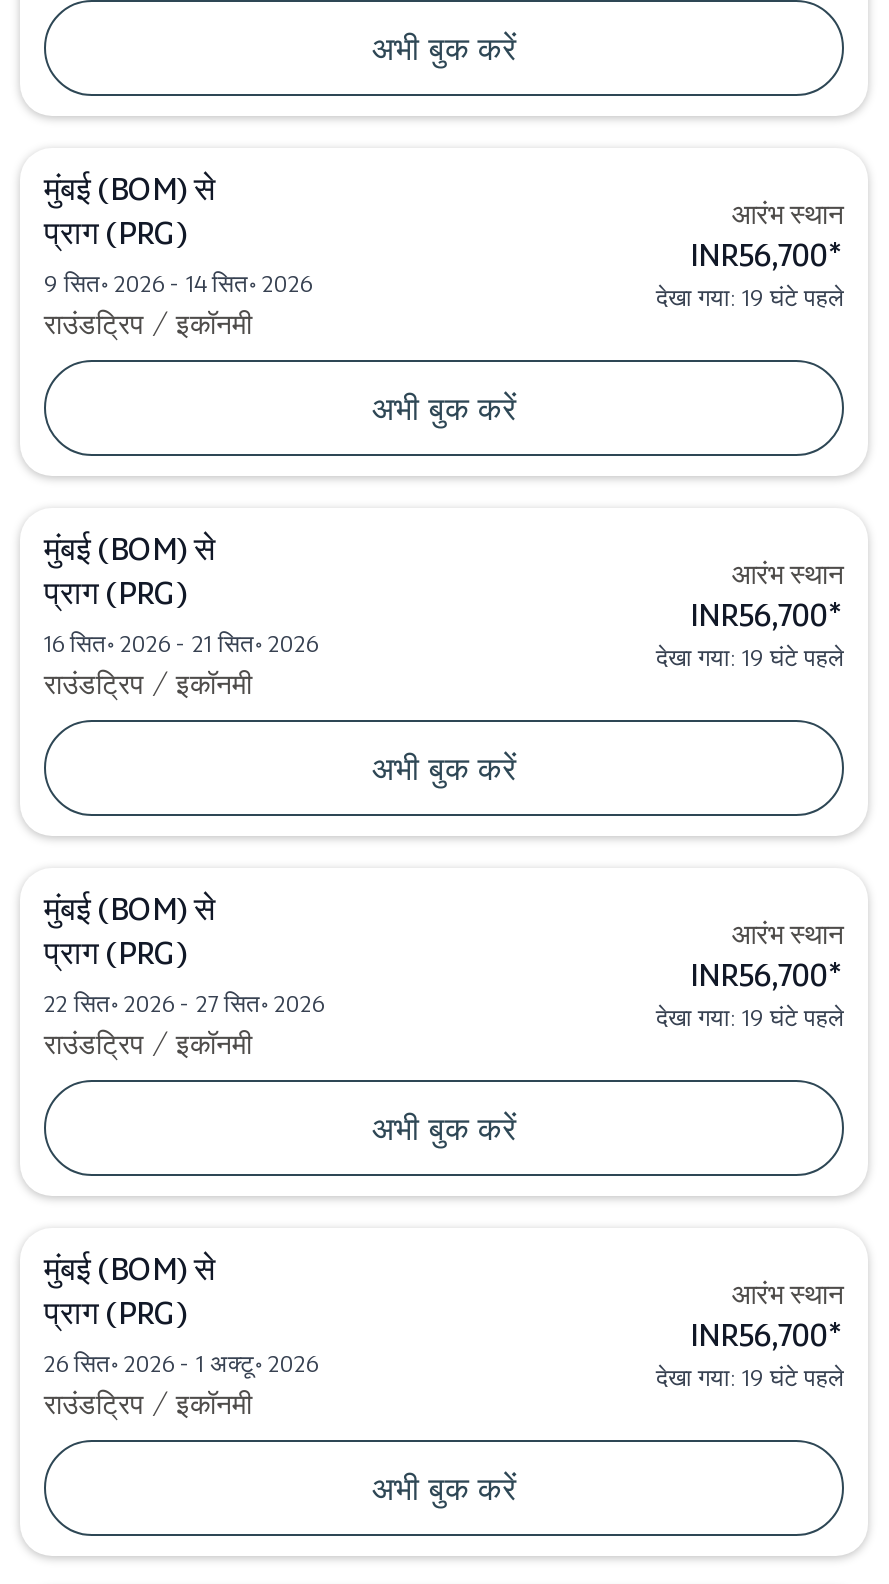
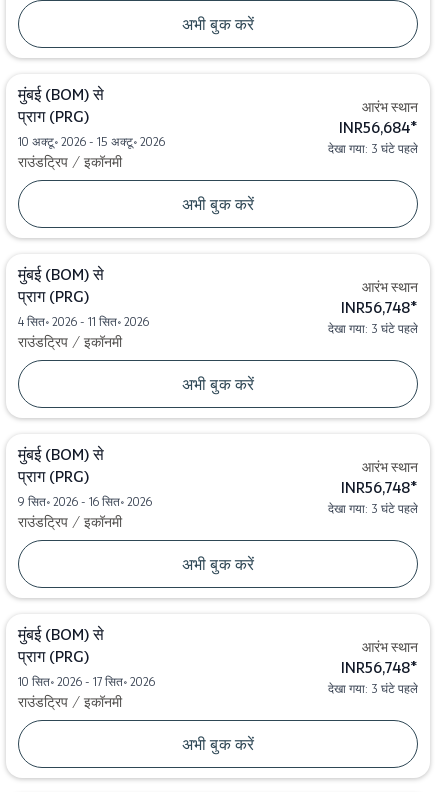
[656,234,844,314] INR56,700* | देखा गया: 19 घंटे पहले -> [328,117,418,157] INR56,684* | देखा गया: 3 घंटे पहले
[44,268,312,300] 9 सित॰ 2026 - 14 सित॰ 2026 -> [18,134,165,150] 10 अक्टू॰ 2026 - 15 अक्टू॰ 2026
[656,594,844,674] INR56,700* | देखा गया: 19 घंटे पहले -> [328,297,418,337] INR56,748* | देखा गया: 3 घंटे पहले
[44,628,318,660] 16 सित॰ 2026 - 21 सित॰ 2026 -> [18,314,149,330] 4 सित॰ 2026 - 11 सित॰ 2026
[656,954,844,1034] INR56,700* | देखा गया: 19 घंटे पहले -> [328,477,418,517] INR56,748* | देखा गया: 3 घंटे पहले
[44,988,324,1020] 22 सित॰ 2026 - 27 सित॰ 2026 -> [18,494,152,510] 9 सित॰ 2026 - 16 सित॰ 2026
[656,1314,844,1394] INR56,700* | देखा गया: 19 घंटे पहले -> [328,657,418,697] INR56,748* | देखा गया: 3 घंटे पहले
[44,1348,318,1380] 26 सित॰ 2026 - 1 अक्टू॰ 2026 -> [18,674,155,690] 10 सित॰ 2026 - 17 सित॰ 2026

